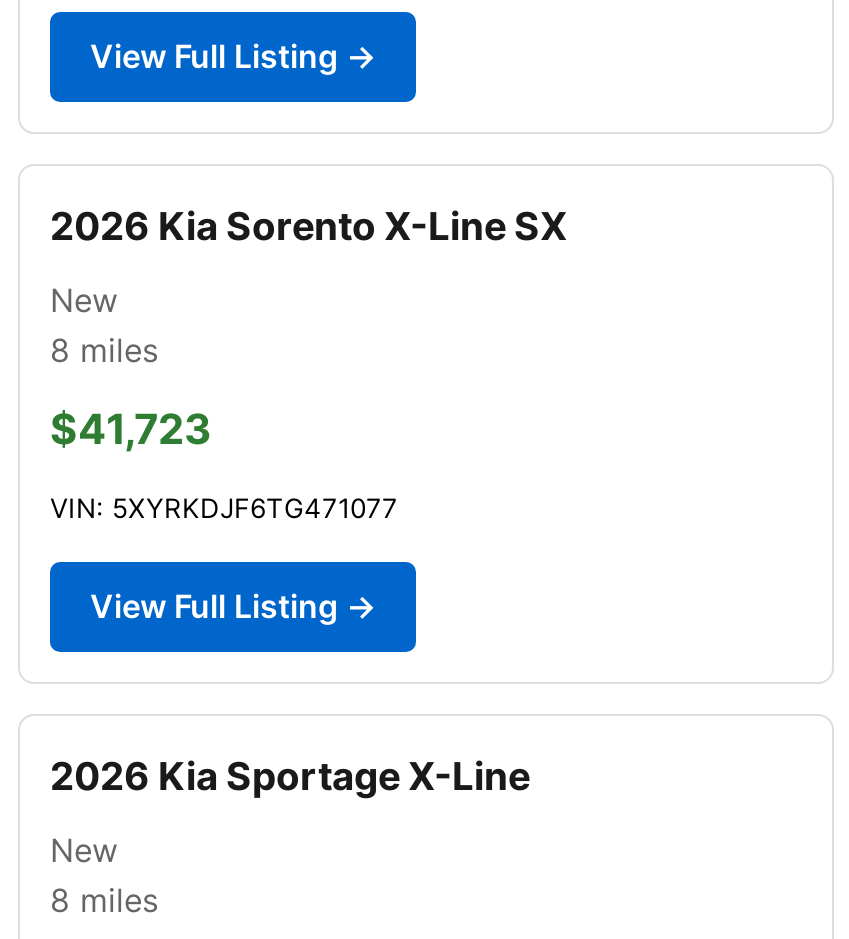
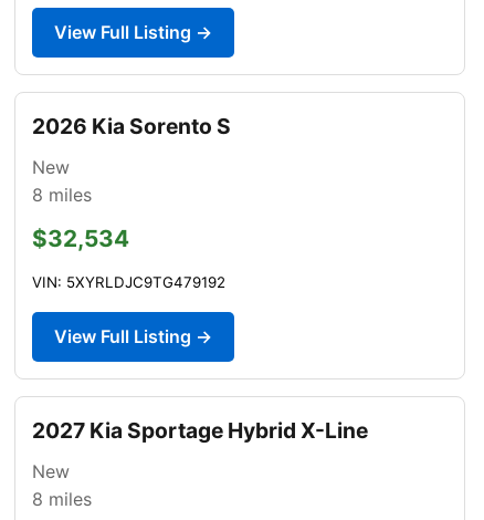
[50,202,568,250] 2026 Kia Sorento X-Line SX -> [32,113,231,139] 2026 Kia Sorento S
[50,404,212,454] $41,723 -> [32,224,129,252] $32,534
[50,492,398,524] VIN: 5XYRKDJF6TG471077 -> [32,273,225,291] VIN: 5XYRLDJC9TG479192
[50,752,530,800] 2026 Kia Sportage X-Line -> [32,417,368,444] 2027 Kia Sportage Hybrid X-Line

